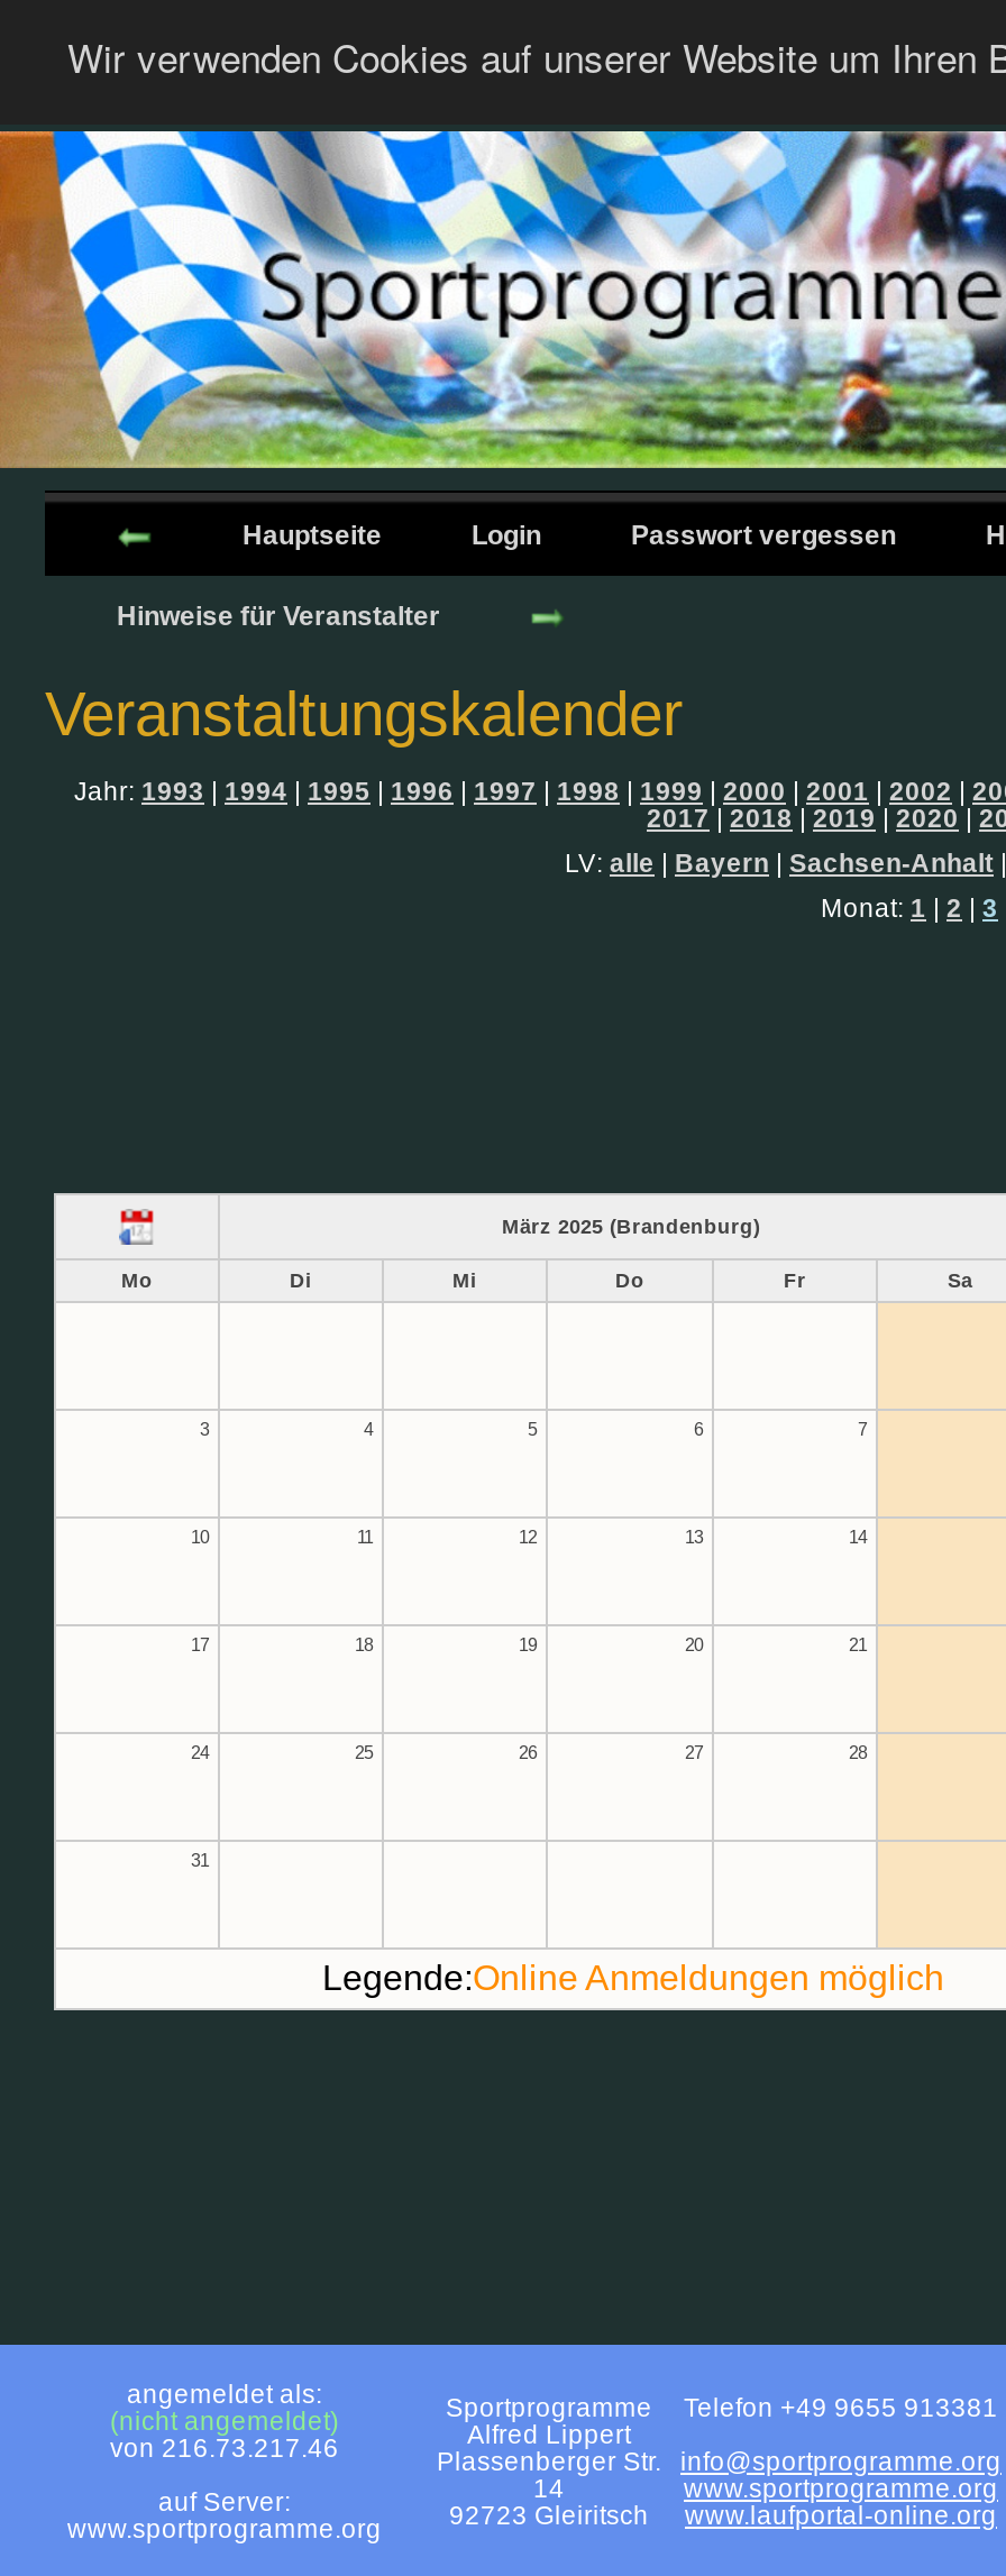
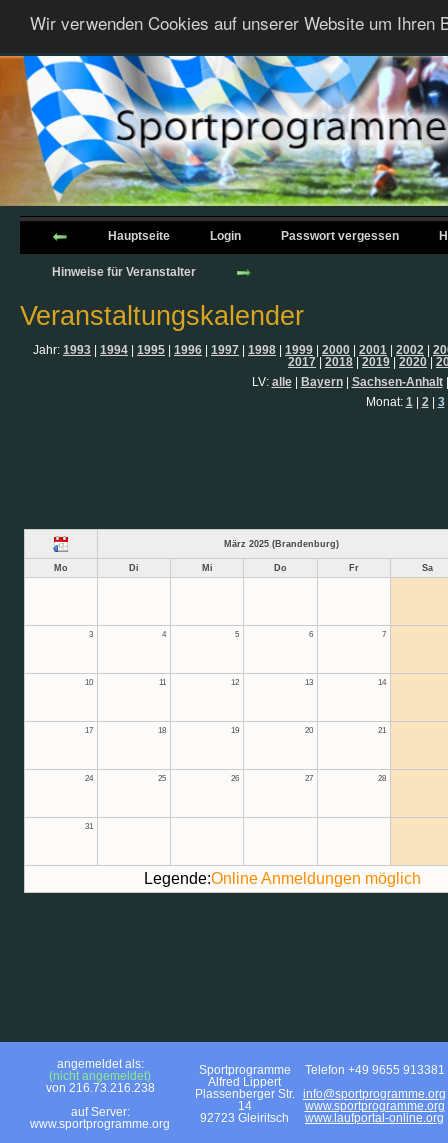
[110,2435,339,2462] von 216.73.217.46 -> [45,1082,154,1094] von 216.73.216.238

